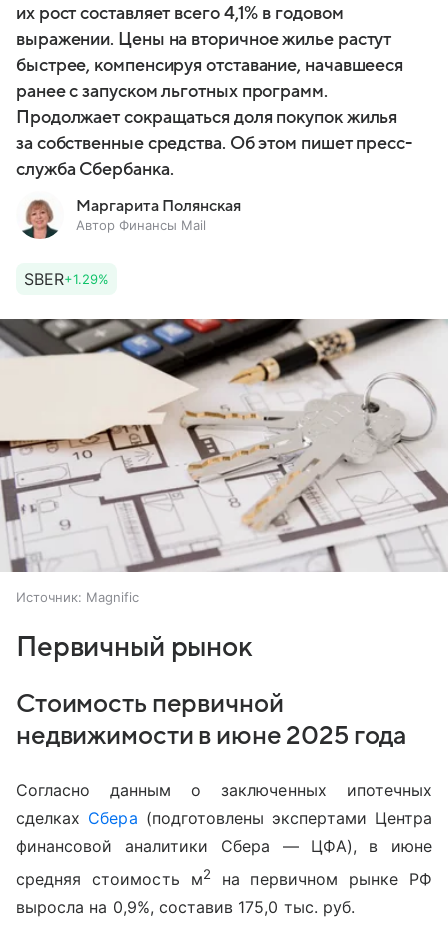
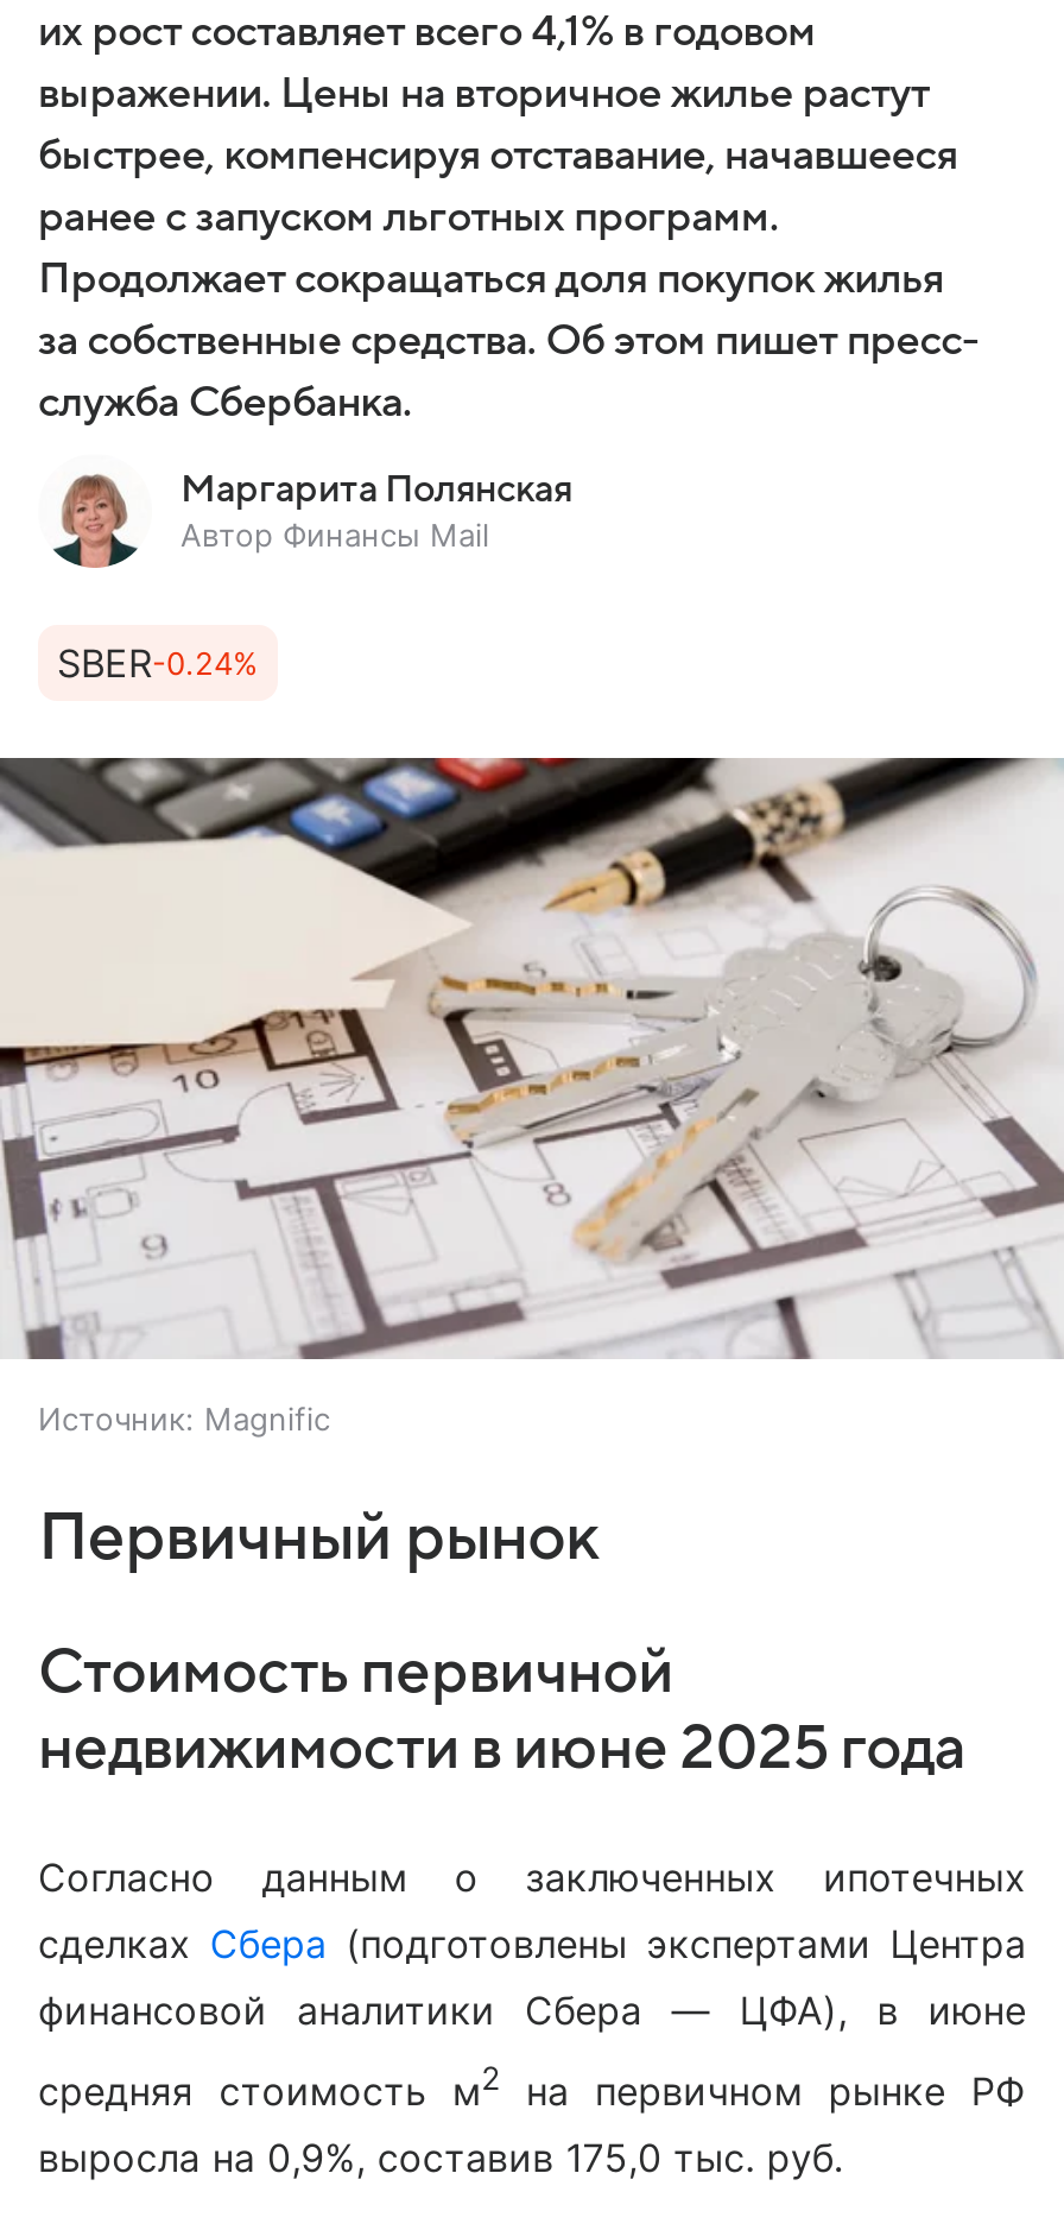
[24,269,109,289] SBER+1.29% -> [57,639,259,687] SBER-0.24%

